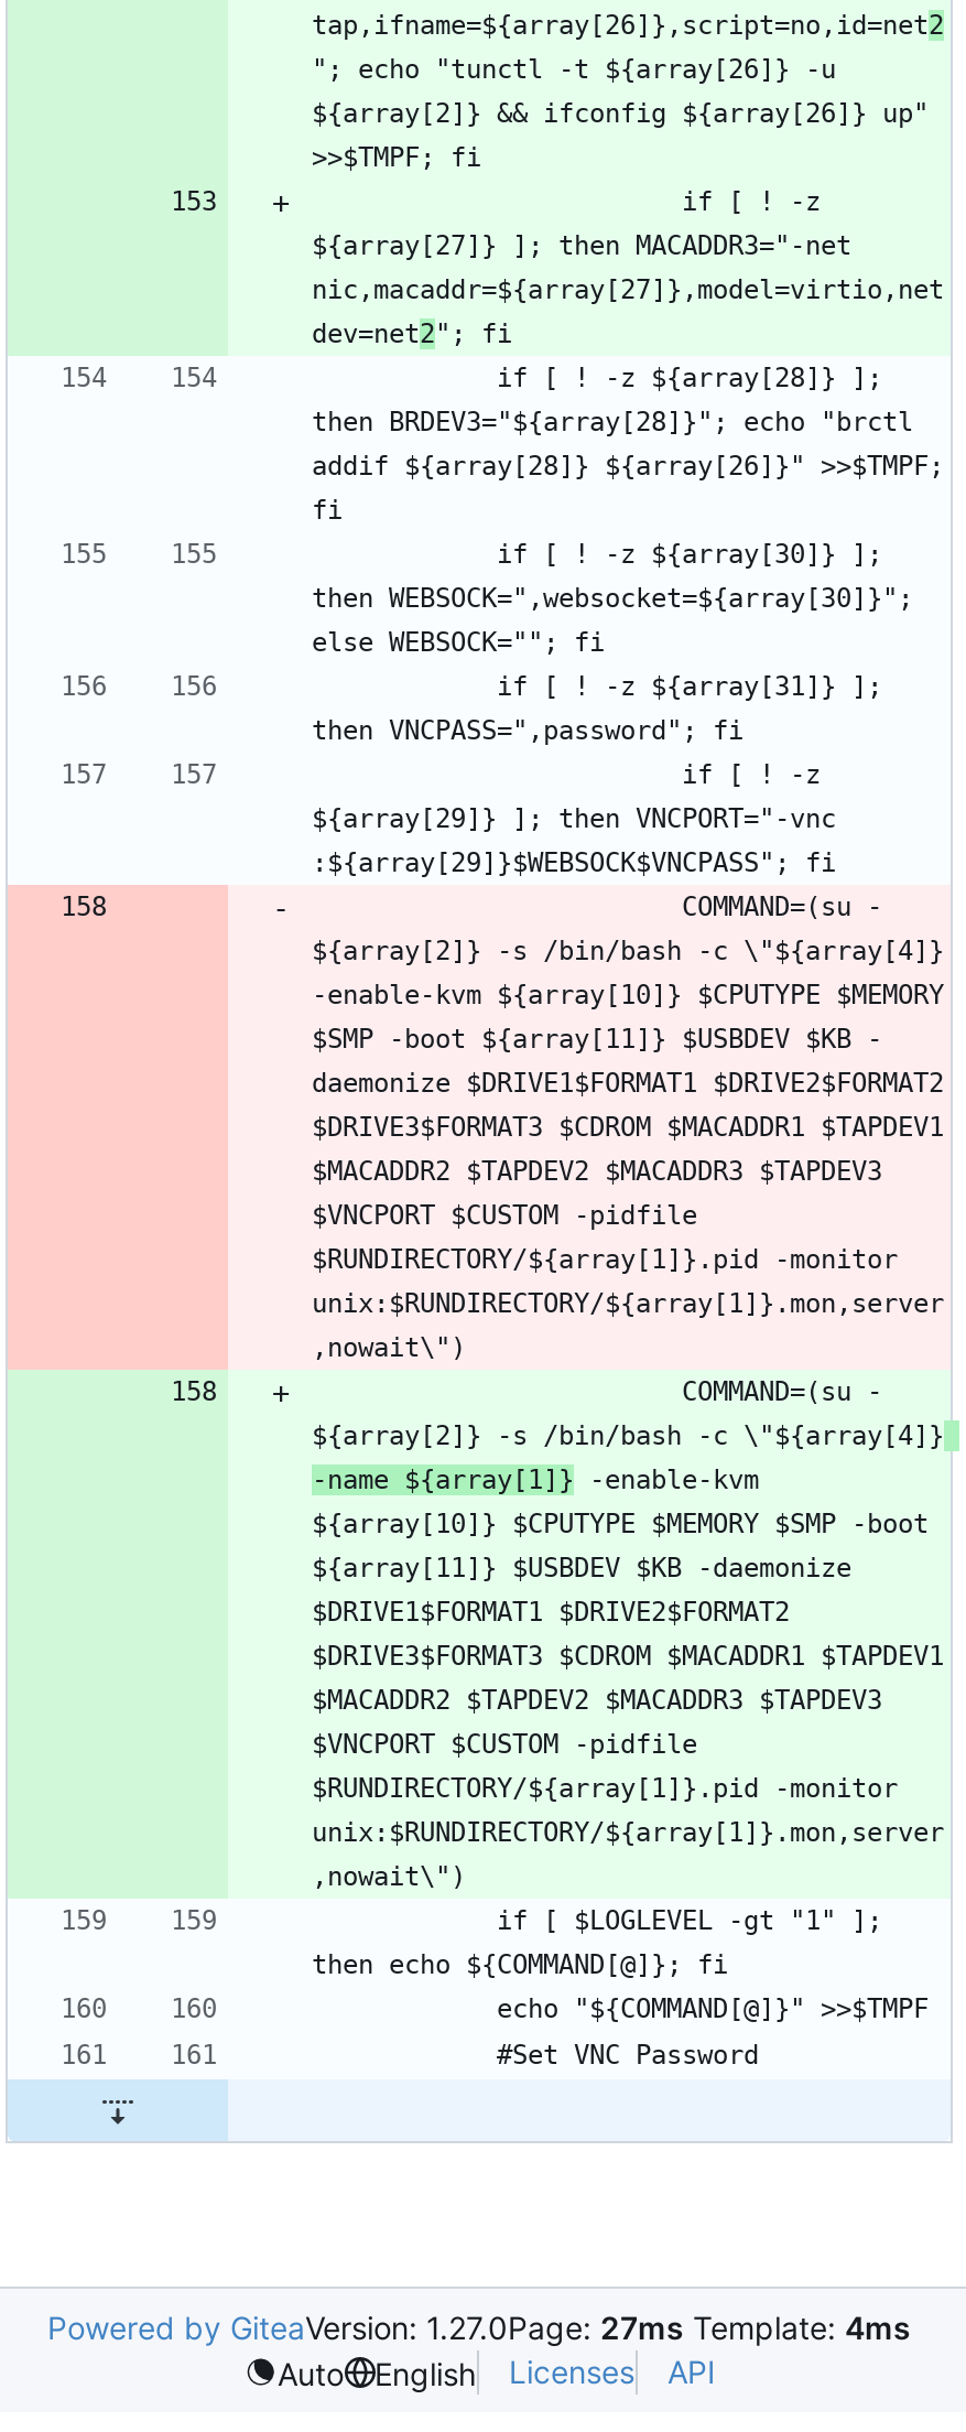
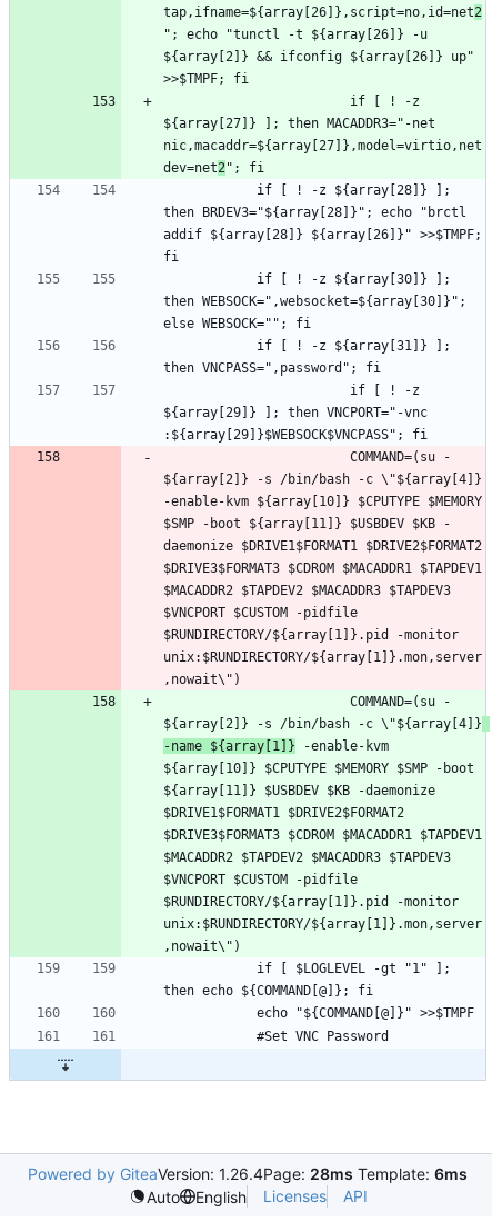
[47,2309,911,2346] Powered by GiteaVersion: 1.27.0Page: 27ms Template: 4ms -> [28,1164,468,1183] Powered by GiteaVersion: 1.26.4Page: 28ms Template: 6ms

